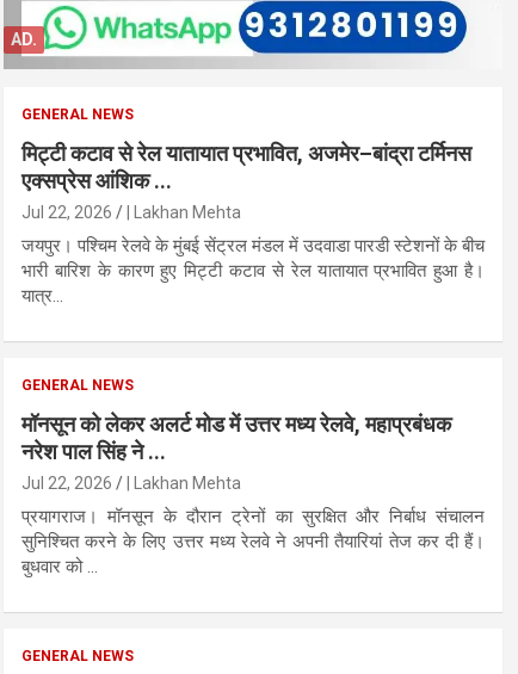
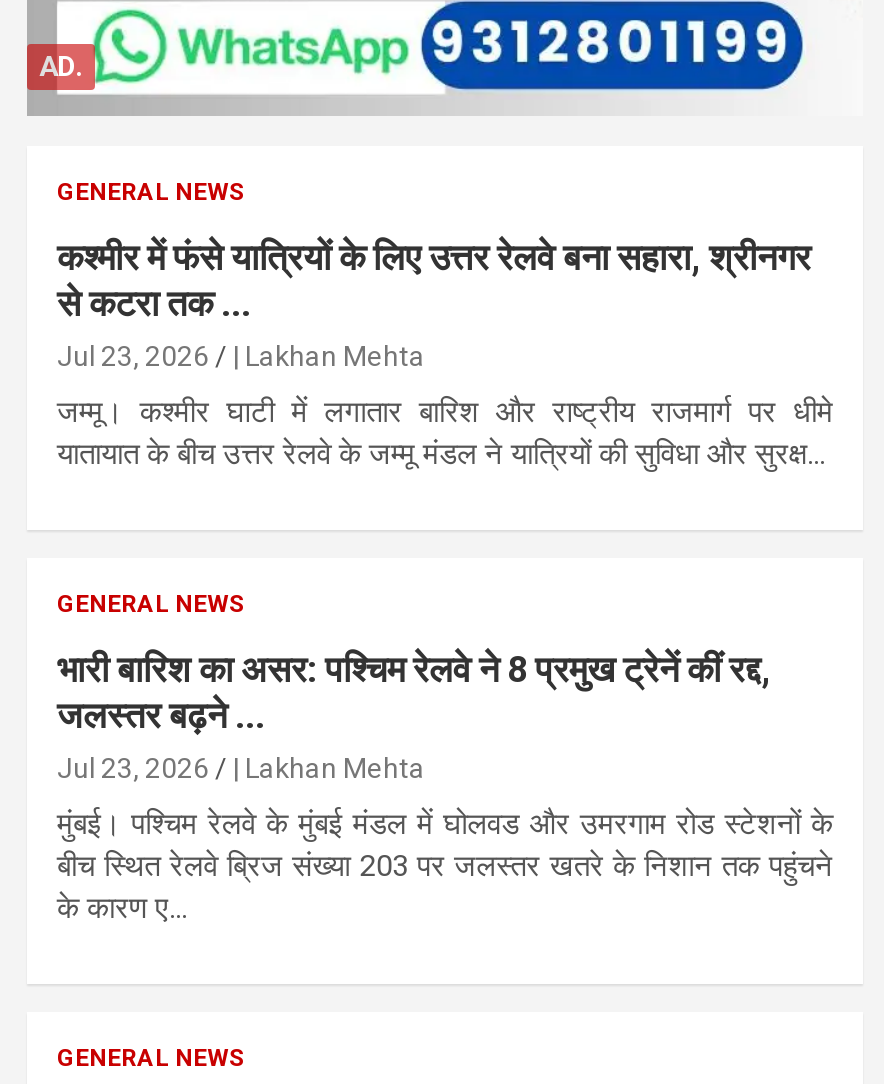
[21,140,471,221] मिट्टी कटाव से रेल यातायात प्रभावित, अजमेर–बांद्रा टर्मिनस | एक्सप्रेस आंशिक ... | Jul 22, 2026 -> [57,235,811,371] कश्मीर में फंसे यात्रियों के लिए उत्तर रेलवे बना सहारा, श्रीनगर | से कटरा तक ... | Jul 23, 2026
[21,235,485,306] जयपुर। पश्चिम रेलवे के मुंबई सेंट्रल मंडल में उदवाडा पारडी स्टेशनों के बीच | भारी बारिश के कारण हुए मिट्टी कटाव से रेल यातायात प्रभावित हुआ है। | यात्र... -> [57,393,833,471] जम्मू। कश्मीर घाटी में लगातार बारिश और राष्ट्रीय राजमार्ग पर धीमे | यातायात के बीच उत्तर रेलवे के जम्मू मंडल ने यात्रियों की सुविधा और सुरक्ष...
[21,411,451,492] मॉनसून को लेकर अलर्ट मोड में उत्तर मध्य रेलवे, महाप्रबंधक | नरेश पाल सिंह ने ... | Jul 22, 2026 -> [57,647,771,783] भारी बारिश का असर: पश्चिम रेलवे ने 8 प्रमुख ट्रेनें कीं रद्द, | जलस्तर बढ़ने ... | Jul 23, 2026
[21,505,485,577] प्रयागराज। मॉनसून के दौरान ट्रेनों का सुरक्षित और निर्बाध संचालन | सुनिश्चित करने के लिए उत्तर मध्य रेलवे ने अपनी तैयारियां तेज कर दी हैं। | बुधवार को ... -> [57,805,833,925] मुंबई। पश्चिम रेलवे के मुंबई मंडल में घोलवड और उमरगाम रोड स्टेशनों के | बीच स्थित रेलवे ब्रिज संख्या 203 पर जलस्तर खतरे के निशान तक पहुंचने | के कारण ए...

